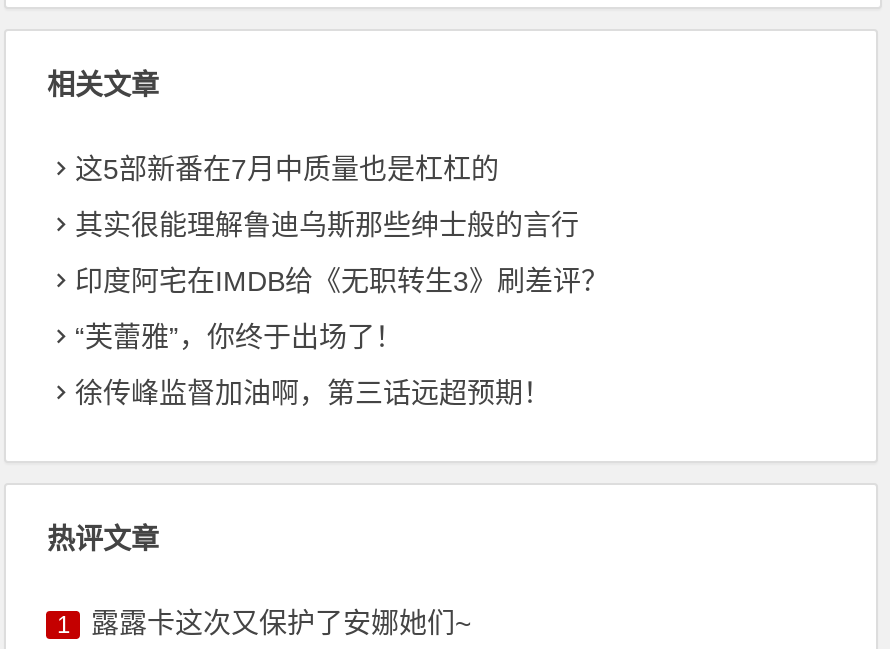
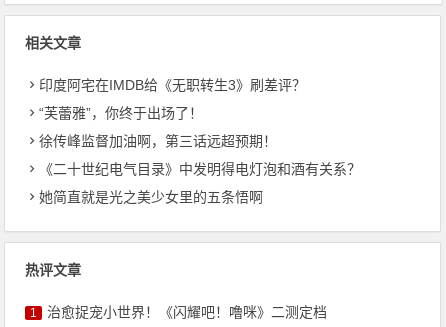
[75,153,579,241] 这5部新番在7月中质量也是杠杠的 | 其实很能理解鲁迪乌斯那些绅士般的言行 -> none
moved [75,265,609,409] -> [39,77,306,149]: 印度阿宅在IMDB给《无职转生3》刷差评？ | 徐传峰监督加油啊，第三话远超预期！
none -> [39,161,361,205] 《二十世纪电气目录》中发明得电灯泡和酒有关系？ | 她简直就是光之美少女里的五条悟啊
[91,607,471,639] 露露卡这次又保护了安娜她们~ -> [47,304,327,320] 治愈捉宠小世界！《闪耀吧！噜咪》二测定档

